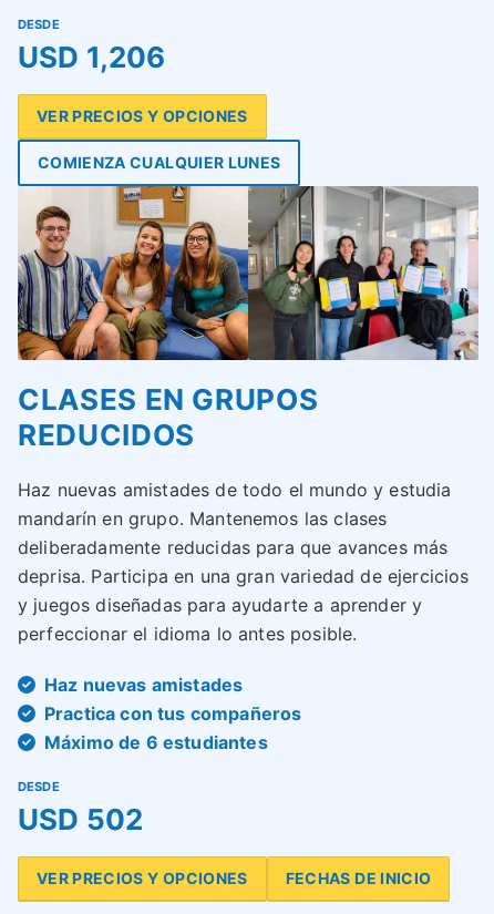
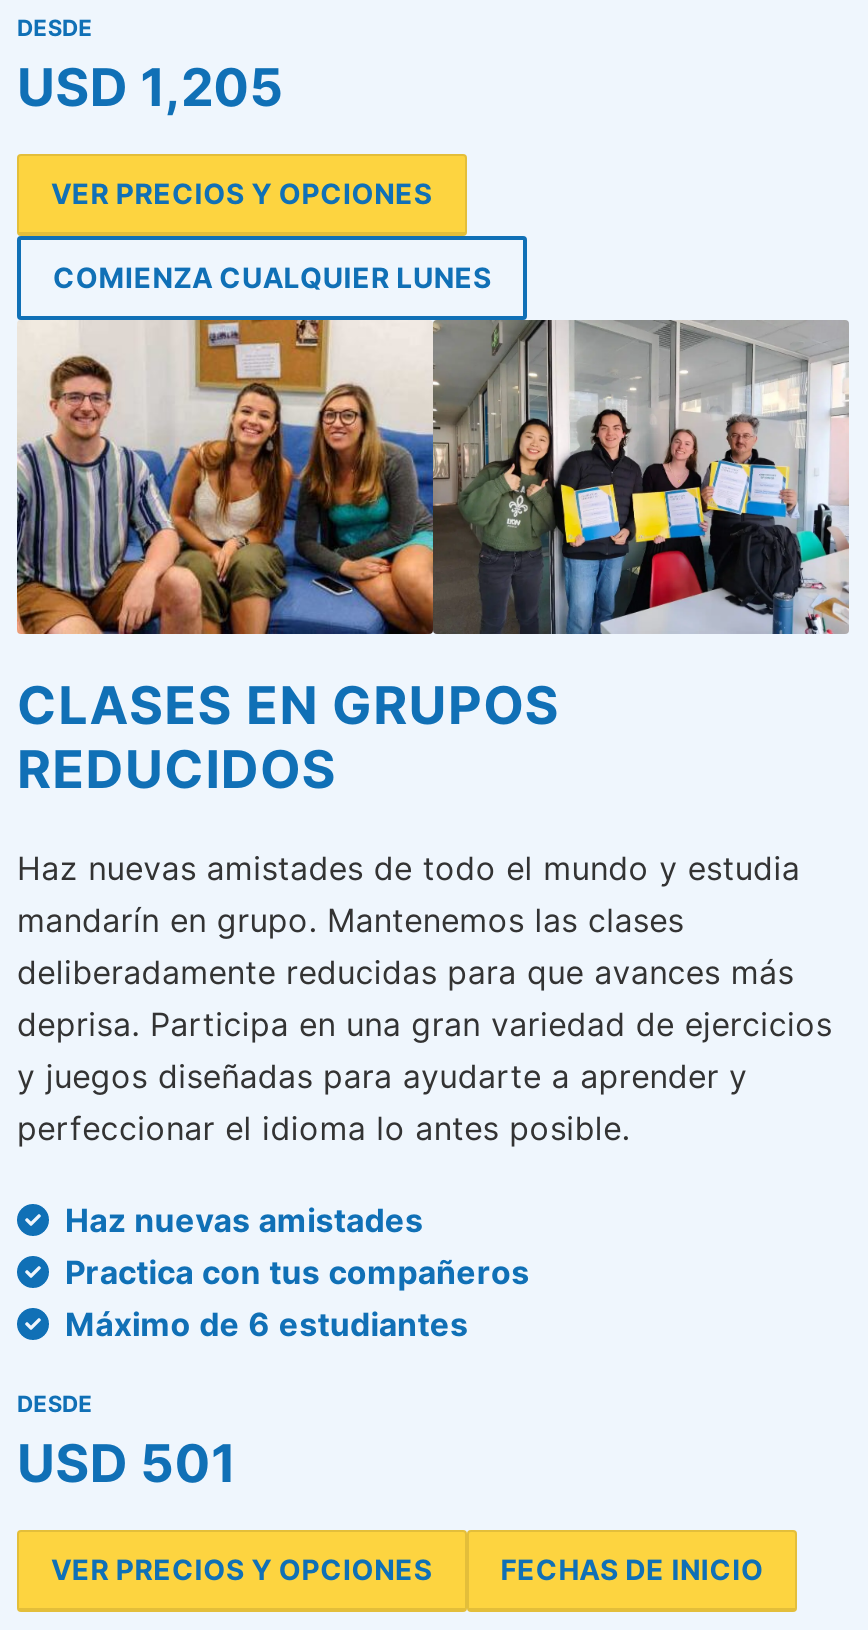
[18,40,166,75] USD 1,206 -> [17,57,284,119] USD 1,205
[18,802,143,836] USD 502 -> [17,1432,237,1494] USD 501

